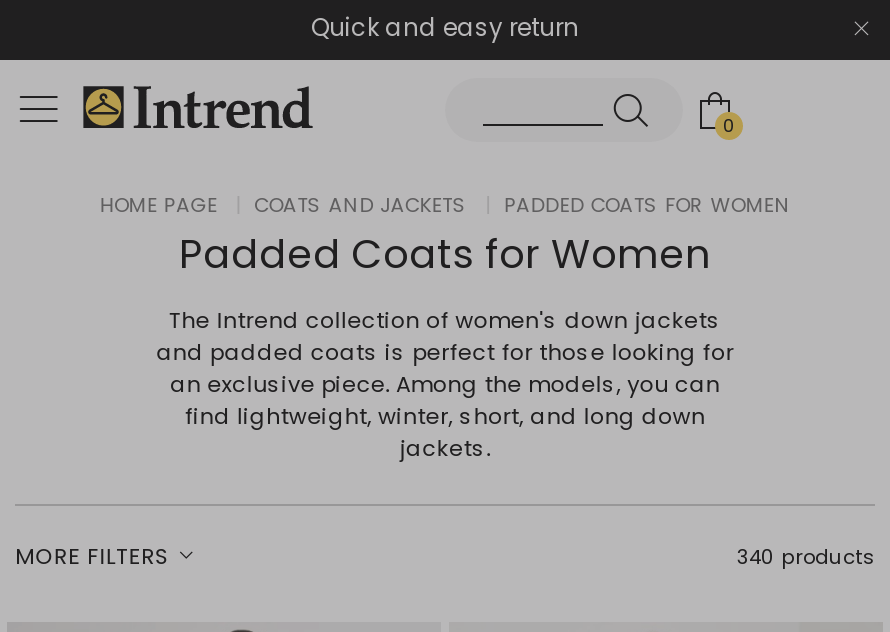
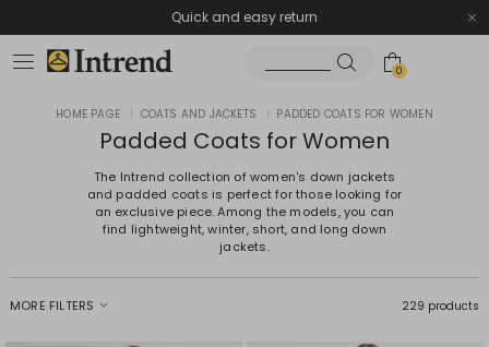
[737,541,875,571] 340 products -> [402,297,479,314] 229 products

